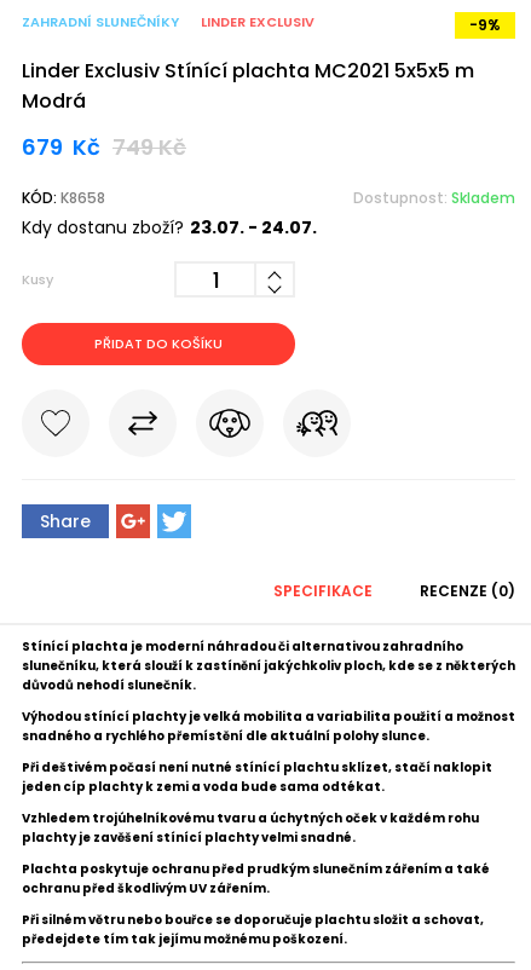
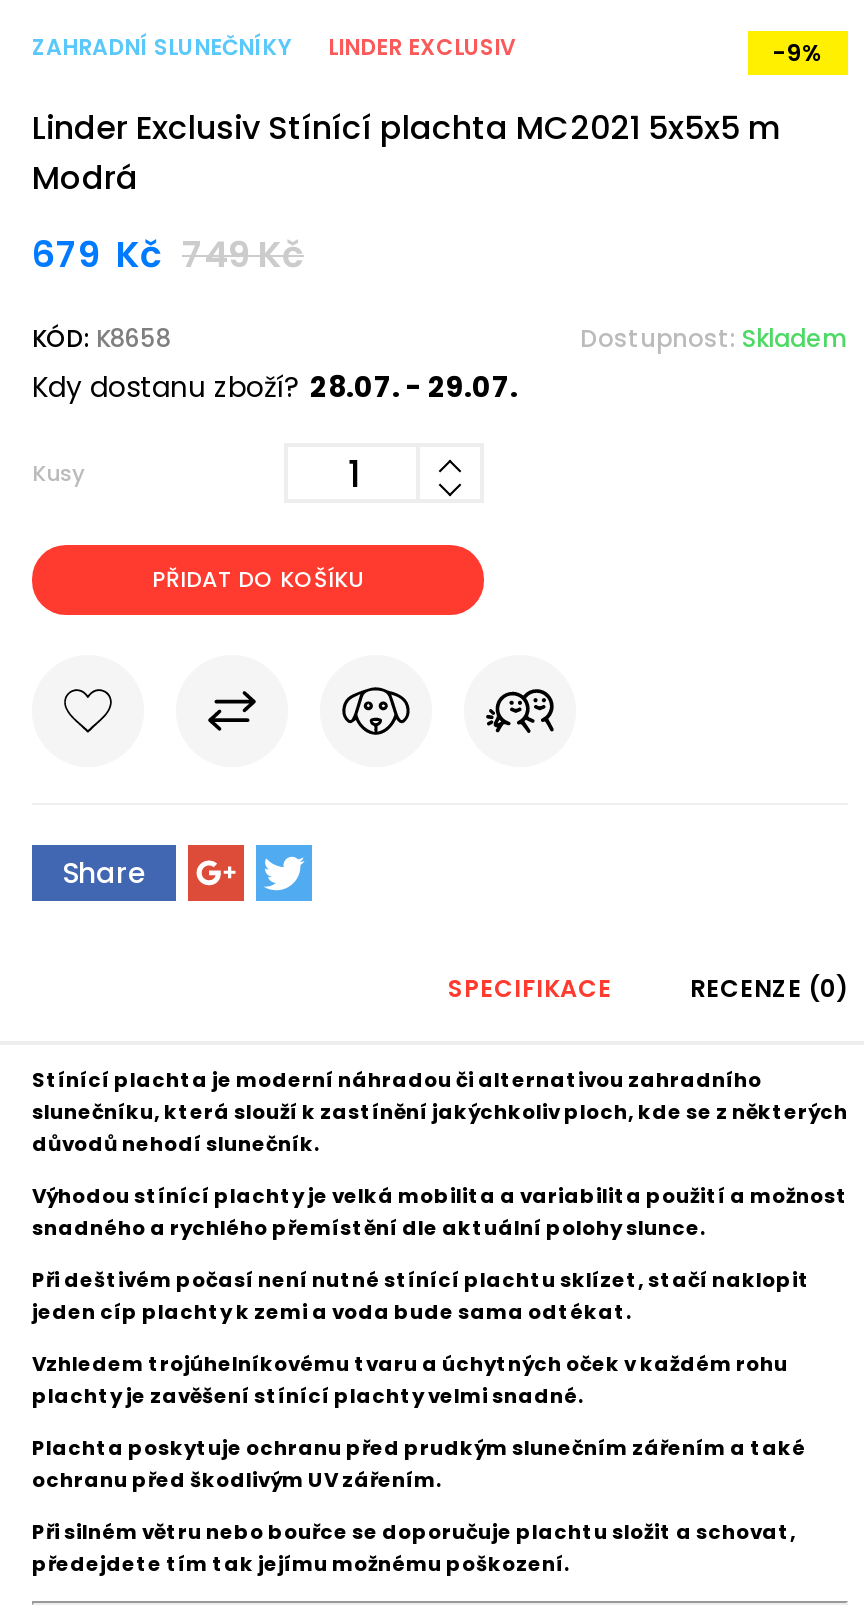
[22,216,317,240] Kdy dostanu zboží? 23.07. - 24.07. -> [32,368,518,408] Kdy dostanu zboží? 28.07. - 29.07.

